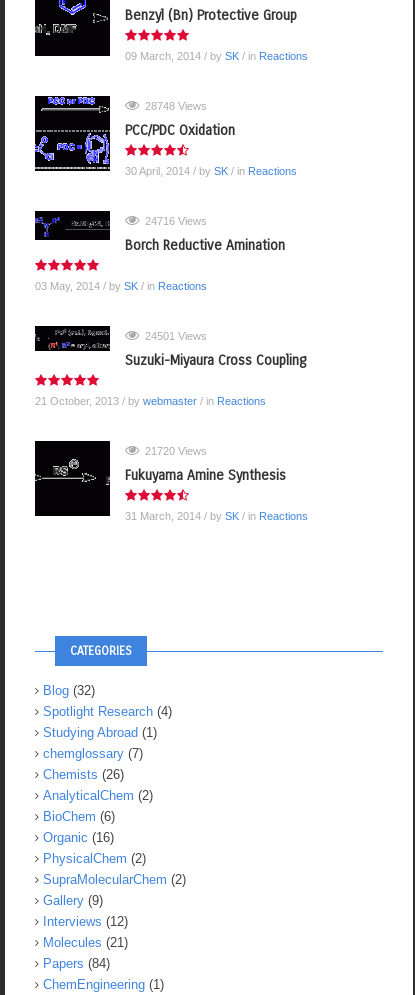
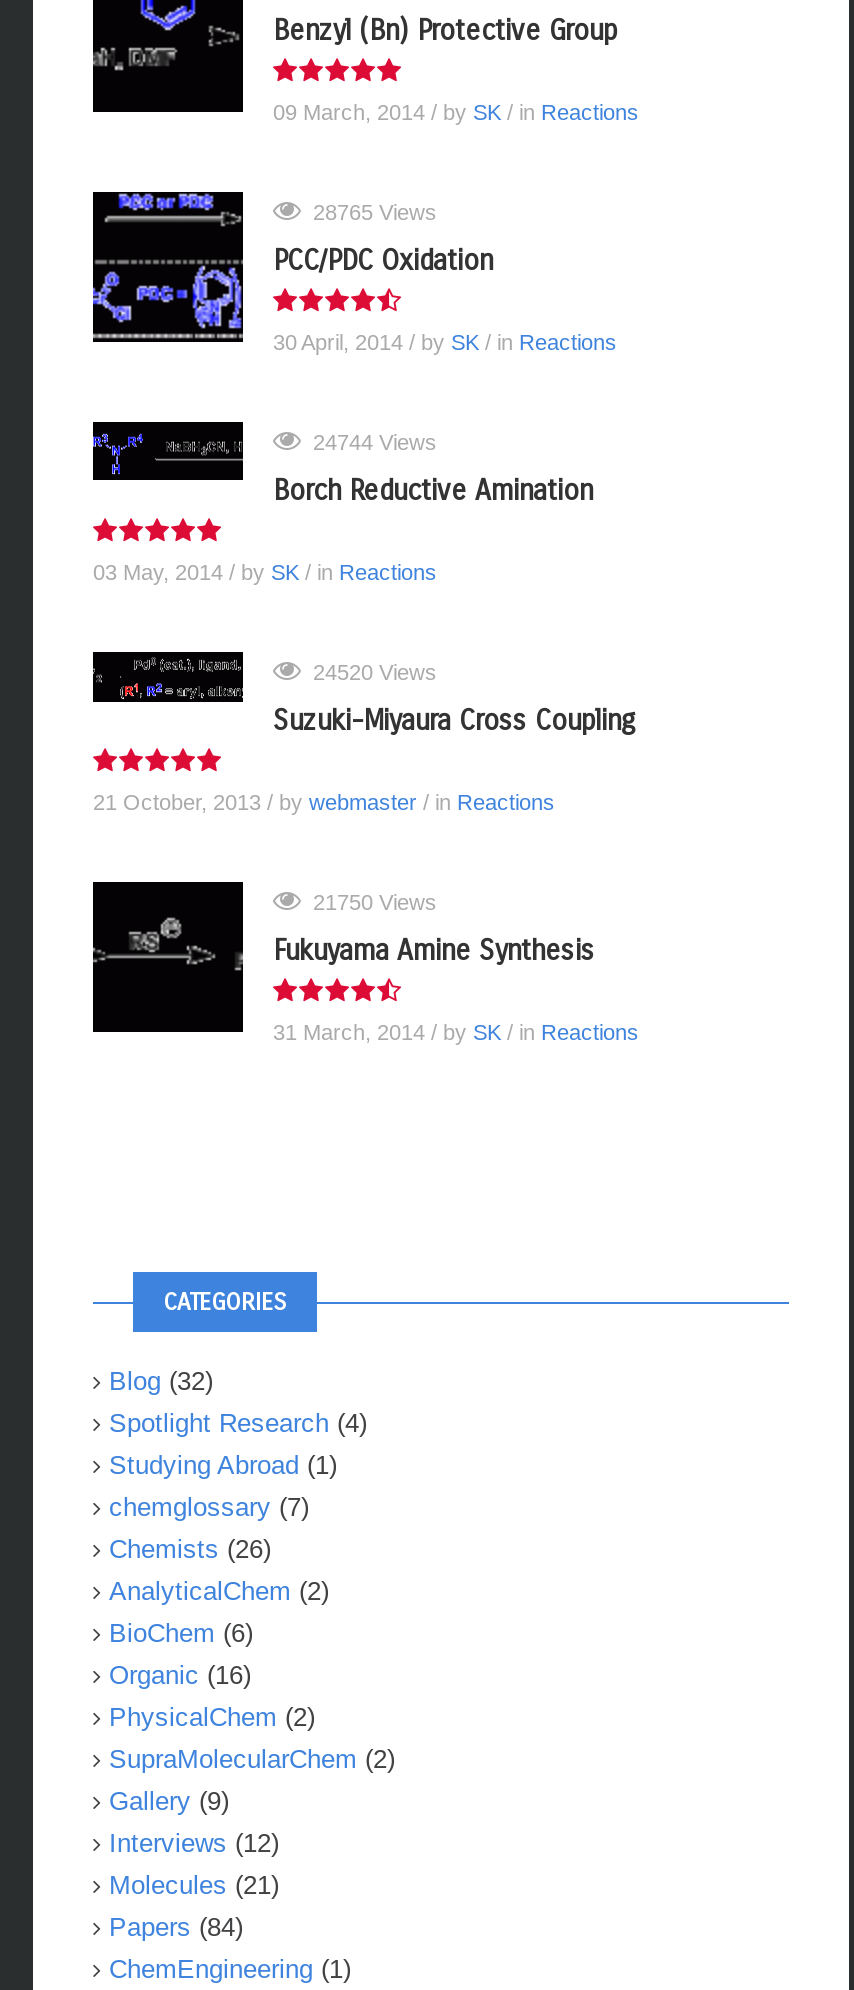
[142,100,207,112] 28748 Views -> [307,200,437,224] 28765 Views
[142,215,207,227] 24716 Views -> [307,430,437,454] 24744 Views
[142,330,207,342] 24501 Views -> [307,660,437,684] 24520 Views
[142,445,207,457] 21720 Views -> [307,890,437,914] 21750 Views

